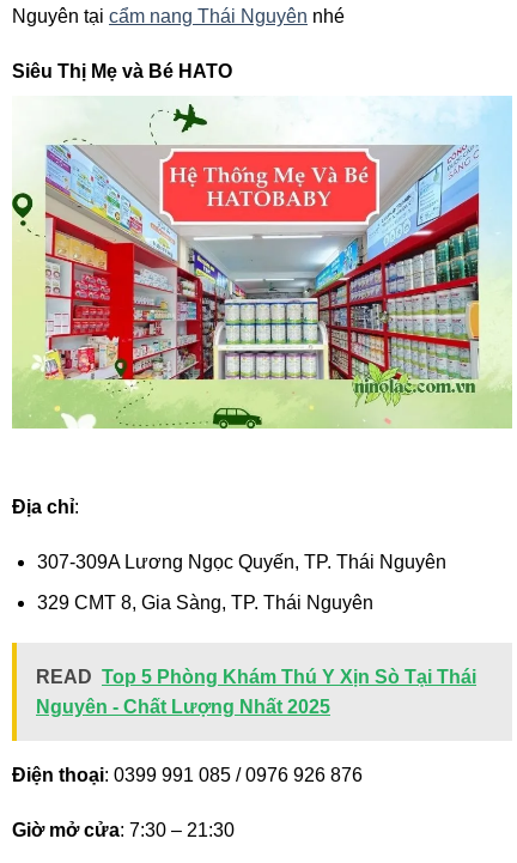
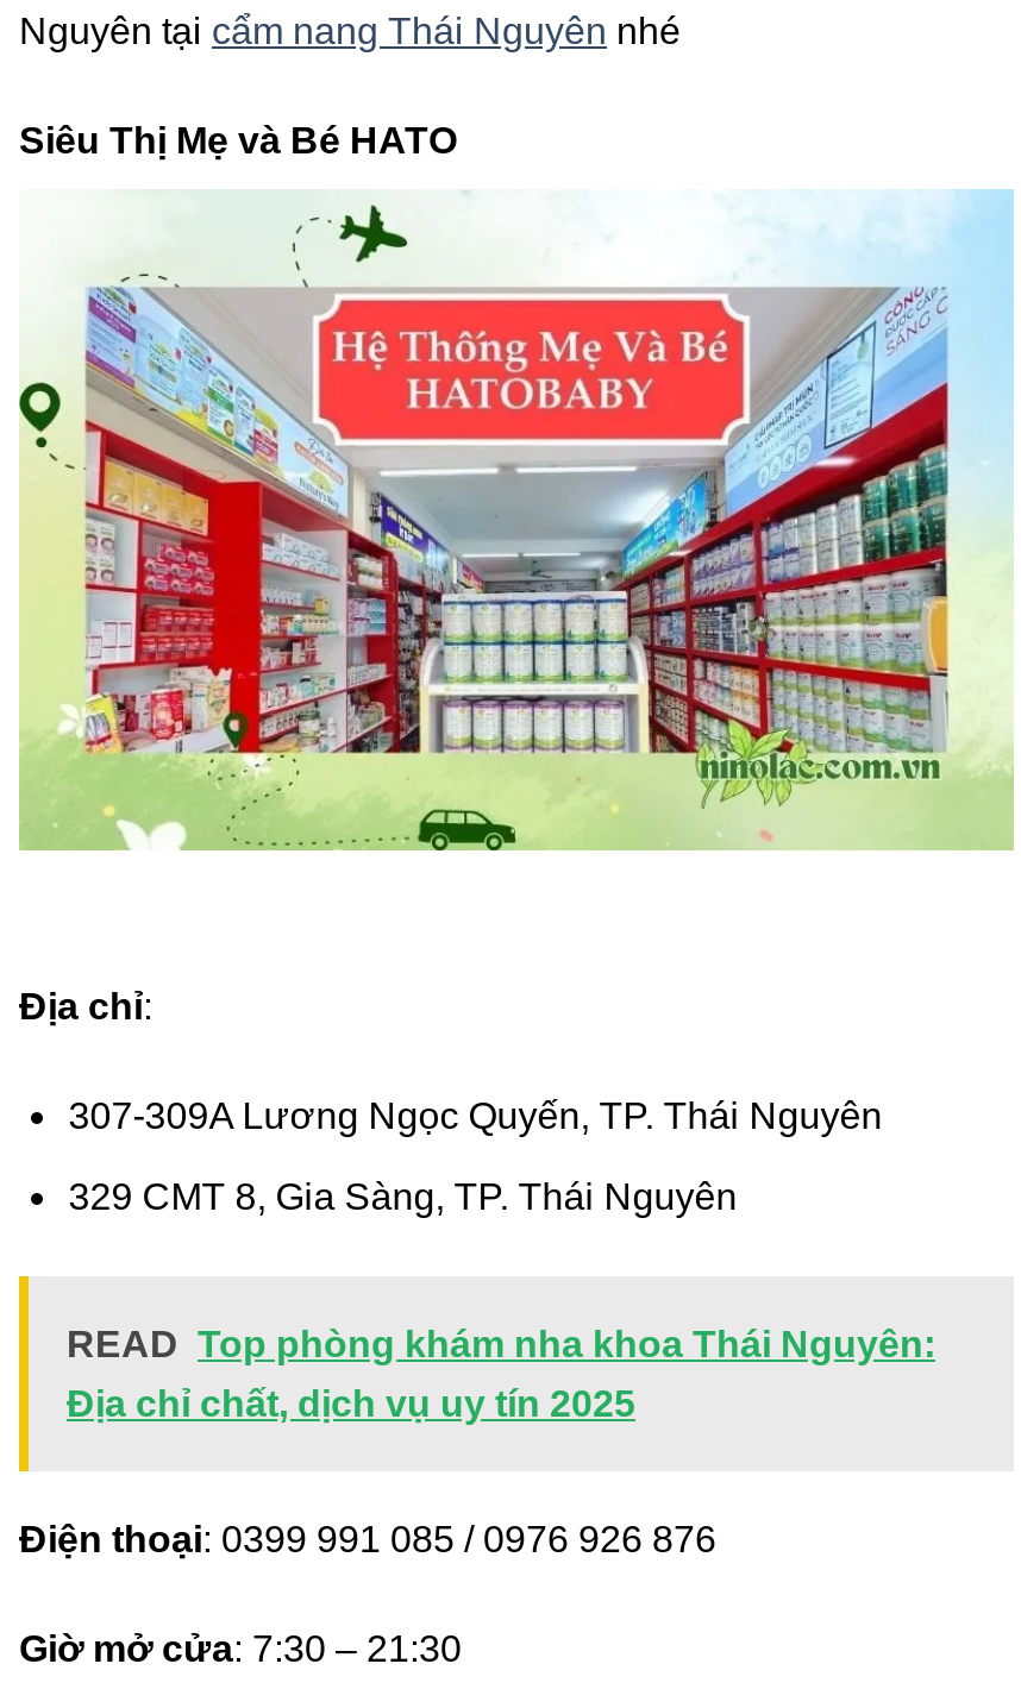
[36,667,476,687] READ Top 5 Phòng Khám Thú Y Xịn Sò Tại Thái -> [67,1324,935,1364] READ Top phòng khám nha khoa Thái Nguyên:
[36,697,330,717] Nguyên - Chất Lượng Nhất 2025 -> [67,1383,635,1424] Địa chỉ chất, dịch vụ uy tín 2025

